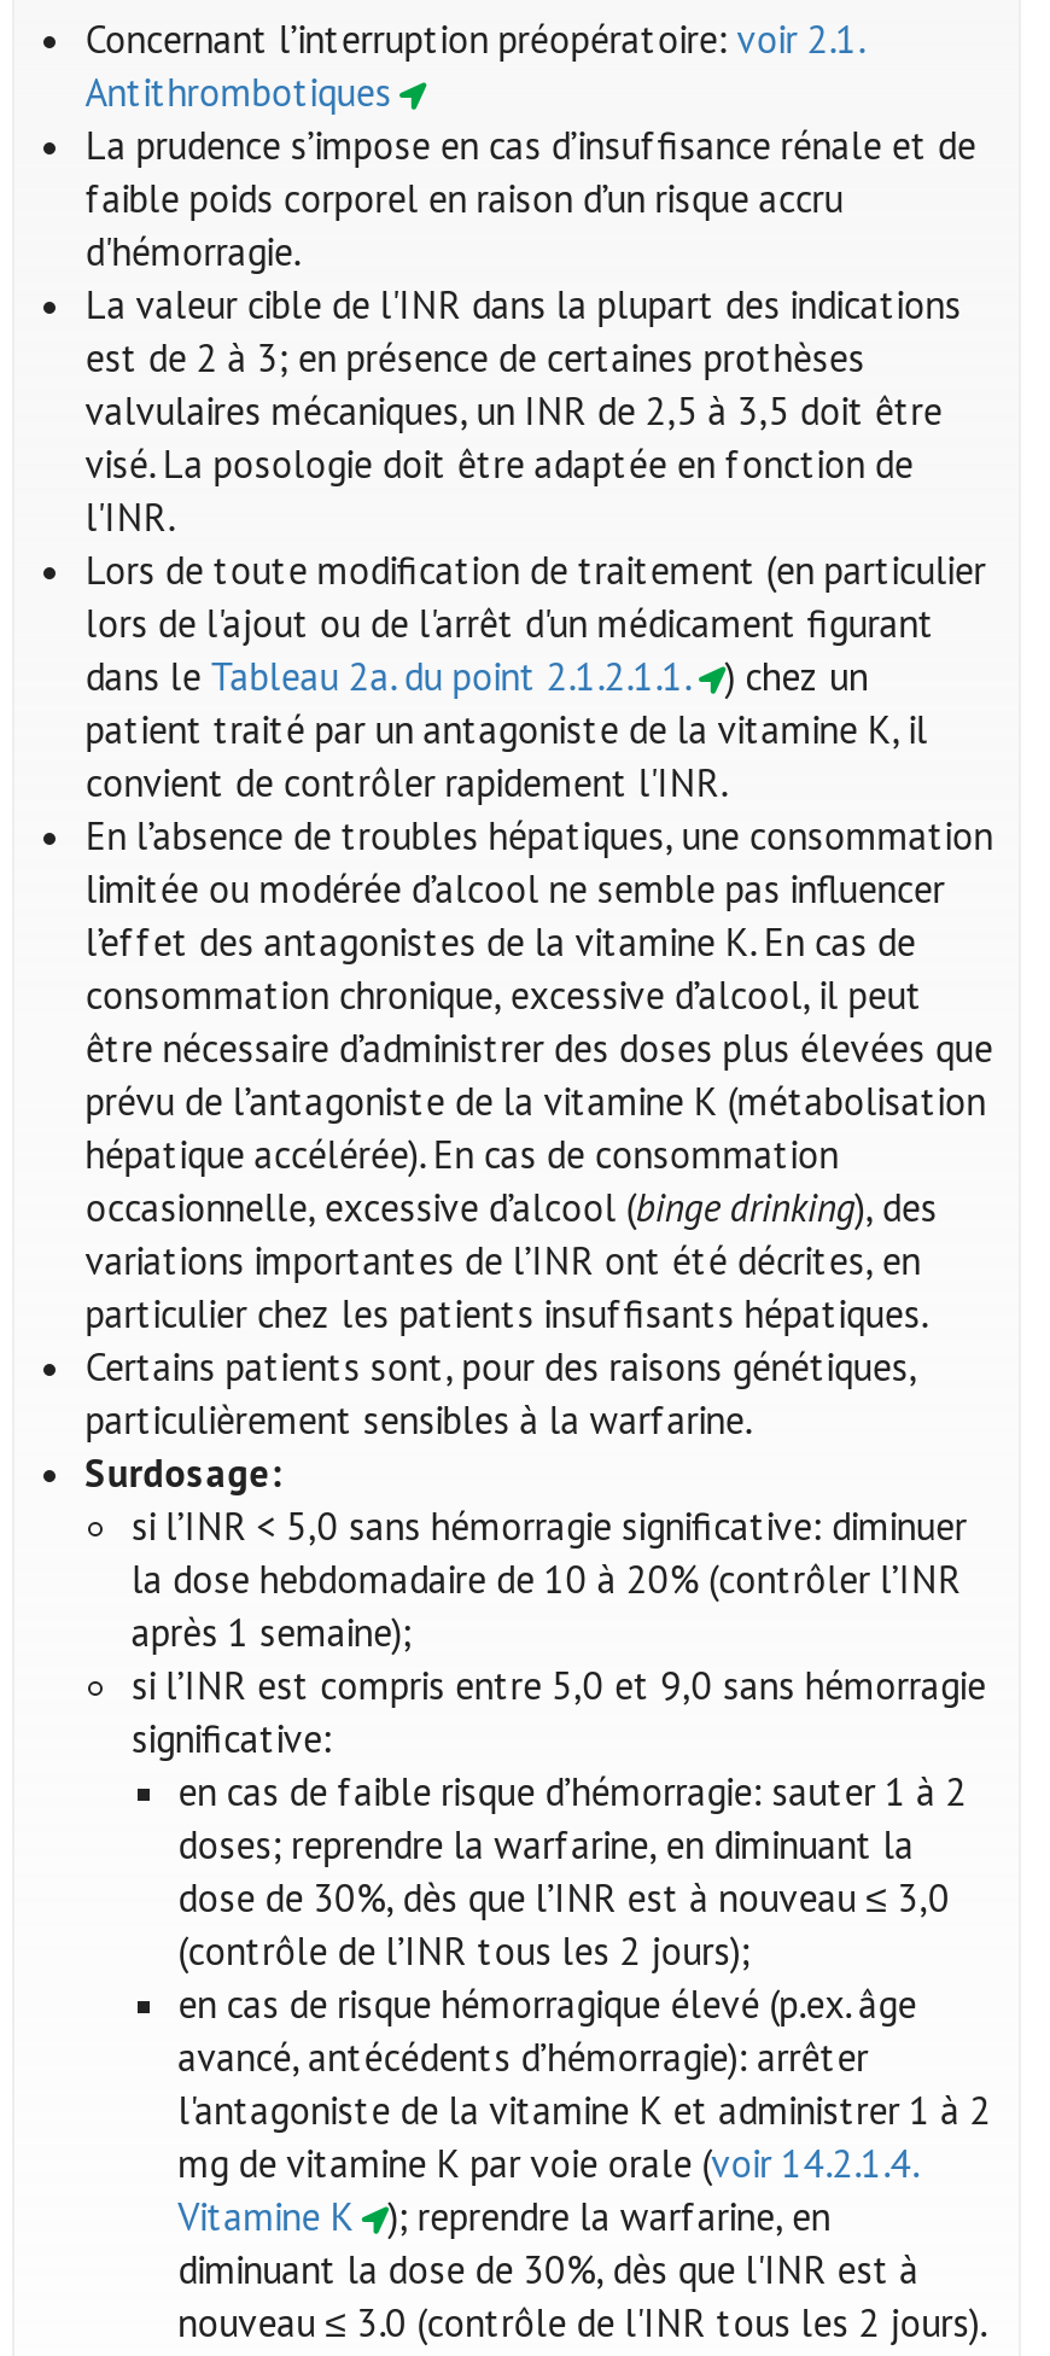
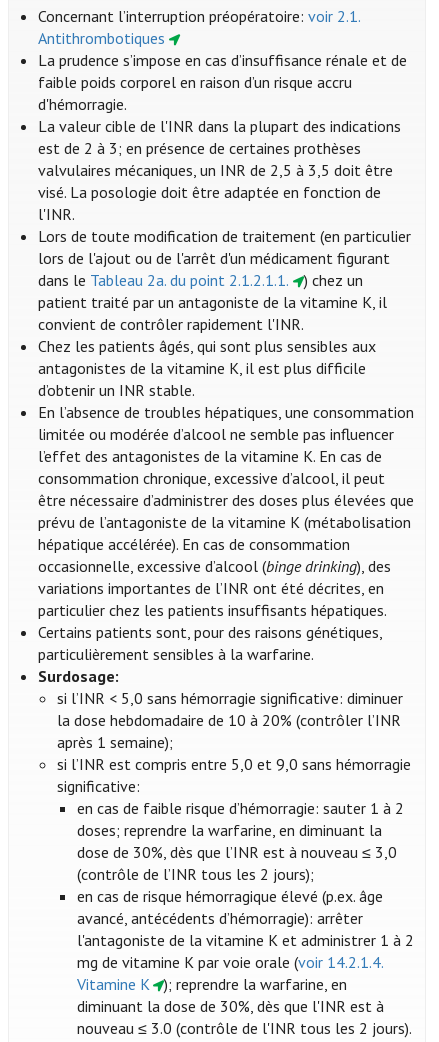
none -> [38,336,376,400] Chez les patients âgés, qui sont plus sensibles aux | antagonistes de la vitamine K, il est plus difficile | d’obtenir un INR stable.

